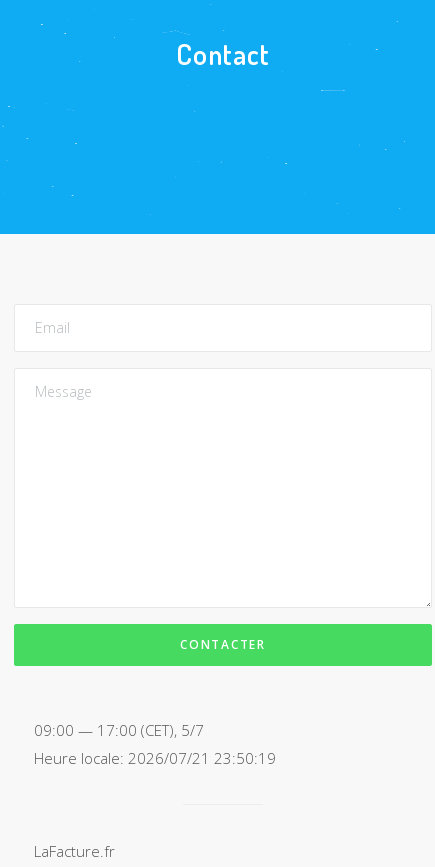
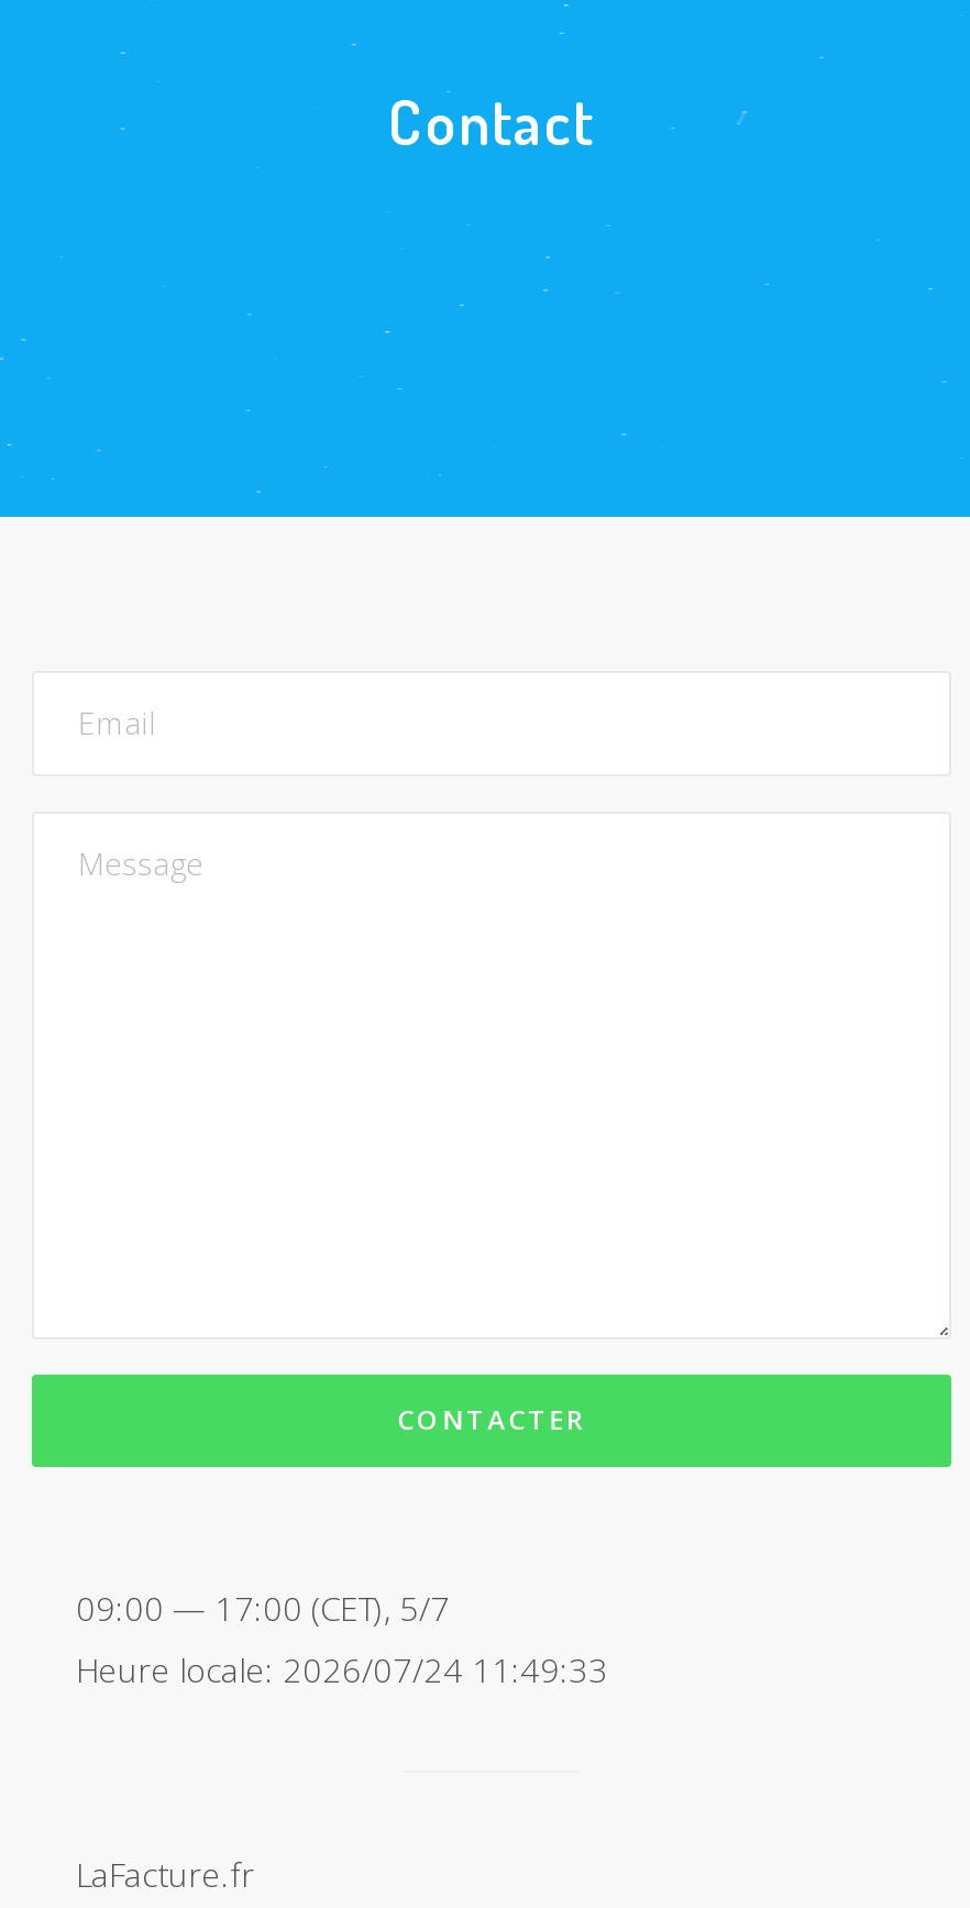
[34,748,276,768] Heure locale: 2026/07/21 23:50:19 -> [76,1647,608,1691] Heure locale: 2026/07/24 11:49:33

